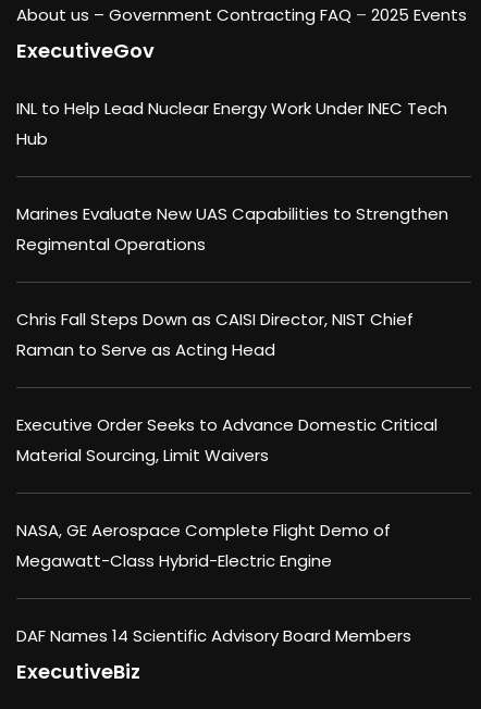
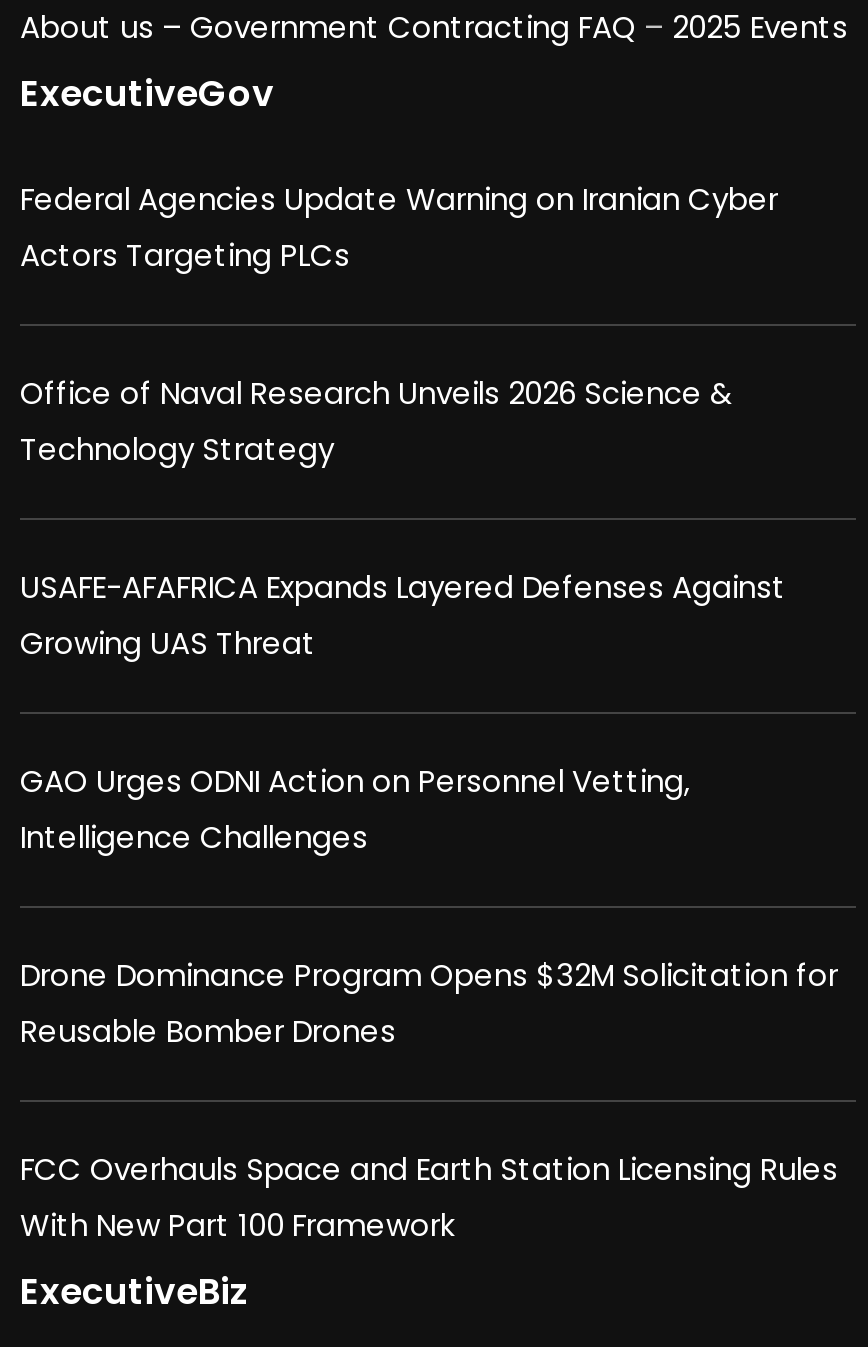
[16,97,447,150] INL to Help Lead Nuclear Energy Work Under INEC Tech | Hub -> [20,179,778,277] Federal Agencies Update Warning on Iranian Cyber | Actors Targeting PLCs
[16,203,448,256] Marines Evaluate New UAS Capabilities to Strengthen | Regimental Operations -> [20,373,732,471] Office of Naval Research Unveils 2026 Science & | Technology Strategy
[16,308,414,361] Chris Fall Steps Down as CAISI Director, NIST Chief | Raman to Serve as Acting Head -> [20,567,786,665] USAFE-AFAFRICA Expands Layered Defenses Against | Growing UAS Threat
[16,414,437,467] Executive Order Seeks to Advance Domestic Critical | Material Sourcing, Limit Waivers -> [20,761,690,859] GAO Urges ODNI Action on Personnel Vetting, | Intelligence Challenges
[16,519,391,572] NASA, GE Aerospace Complete Flight Demo of | Megawatt-Class Hybrid-Electric Engine -> [20,955,838,1053] Drone Dominance Program Opens $32M Solicitation for | Reusable Bomber Drones
[16,625,411,647] DAF Names 14 Scientific Advisory Board Members -> [20,1149,838,1247] FCC Overhauls Space and Earth Station Licensing Rules | With New Part 100 Framework

